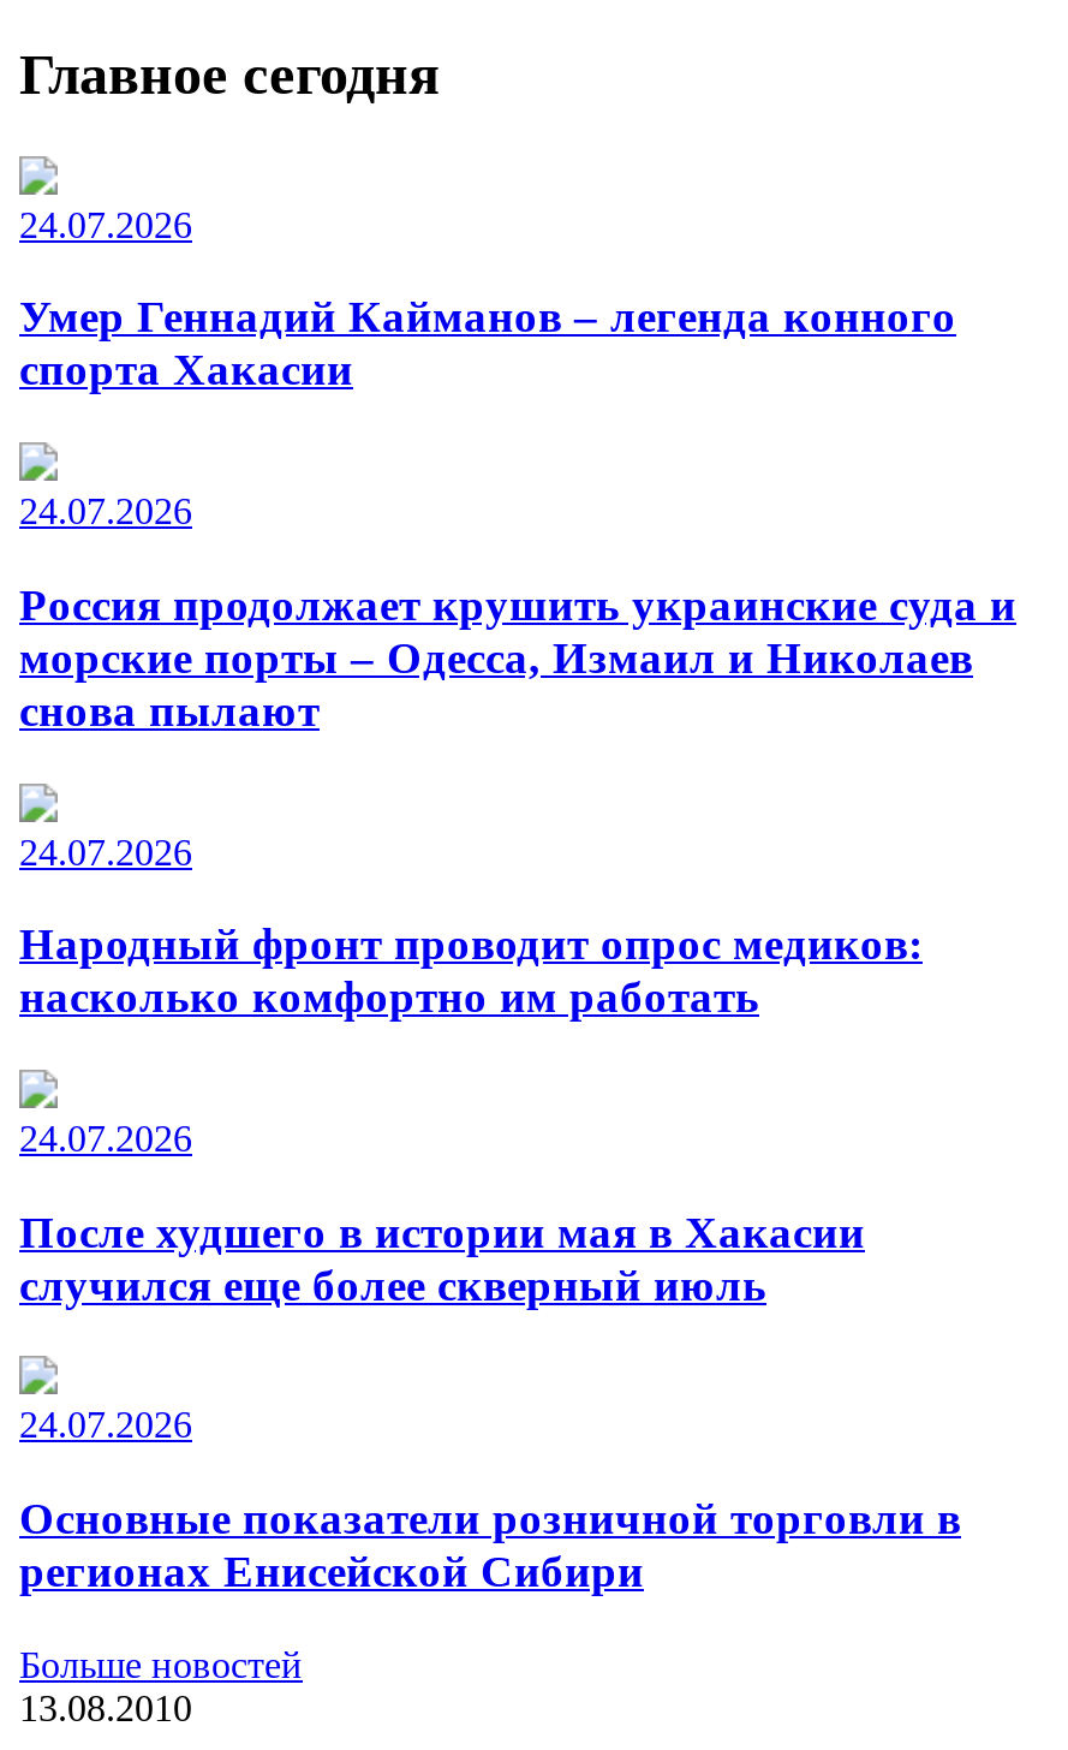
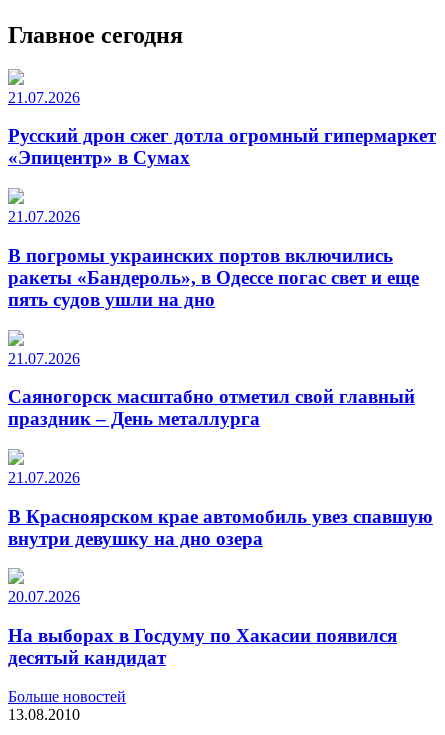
[19,204,192,244] 24.07.2026 -> [8,89,80,106] 21.07.2026
[19,292,956,395] Умер Геннадий Кайманов – легенда конного | спорта Хакасии -> [8,125,436,168] Русский дрон сжег дотла огромный гипермаркет | «Эпицентр» в Сумах
[19,491,192,531] 24.07.2026 -> [8,208,80,225] 21.07.2026
[19,579,1016,735] Россия продолжает крушить украинские суда и | морские порты – Одесса, Измаил и Николаев | снова пылают -> [8,245,419,310] В погромы украинских портов включились | ракеты «Бандероль», в Одессе погас свет и еще | пять судов ушли на дно
[19,831,192,872] 24.07.2026 -> [8,350,80,367] 21.07.2026
[19,919,923,1022] Народный фронт проводит опрос медиков: | насколько комфортно им работать -> [8,386,415,429] Саяногорск масштабно отметил свой главный | праздник – День металлурга
[19,1118,192,1159] 24.07.2026 -> [8,469,80,486] 21.07.2026
[19,1206,865,1309] После худшего в истории мая в Хакасии | случился еще более скверный июль -> [8,506,433,549] В Красноярском крае автомобиль увез спавшую | внутри девушку на дно озера
[19,1405,192,1446] 24.07.2026 -> [8,588,80,605] 20.07.2026
[19,1493,961,1597] Основные показатели розничной торговли в | регионах Енисейской Сибири -> [8,625,397,668] На выборах в Госдуму по Хакасии появился | десятый кандидат

